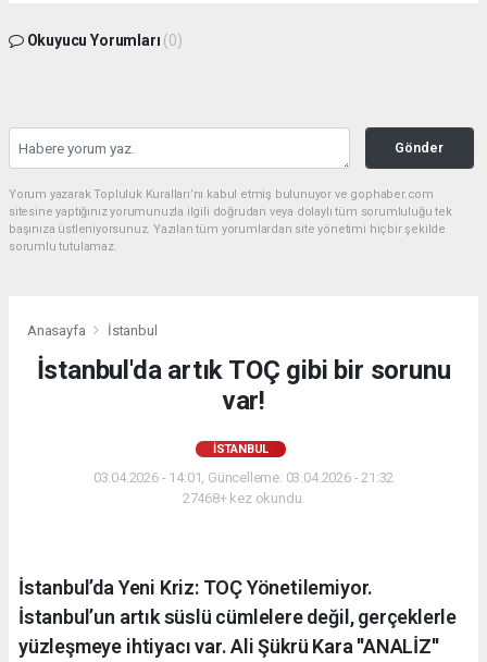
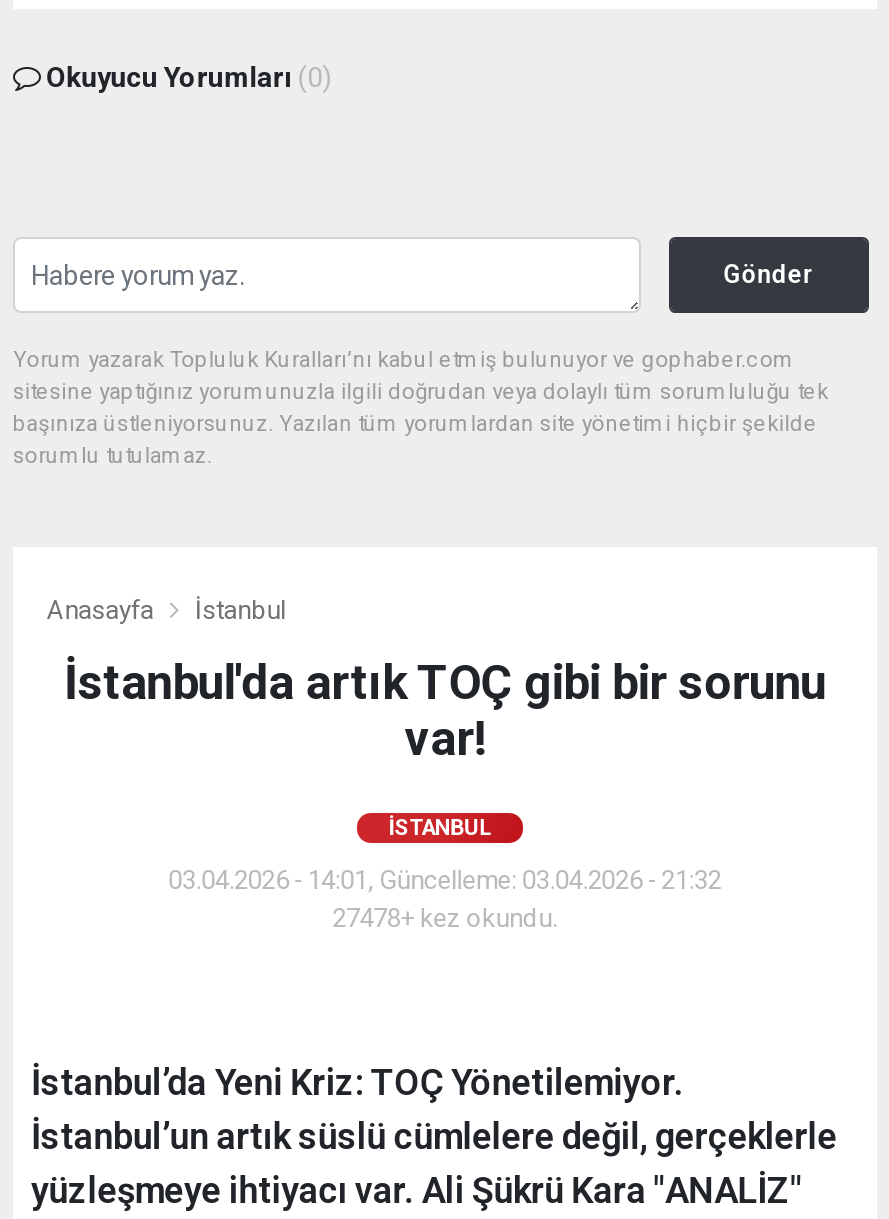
[182,490,305,506] 27468+ kez okundu. -> [332,903,558,933] 27478+ kez okundu.

